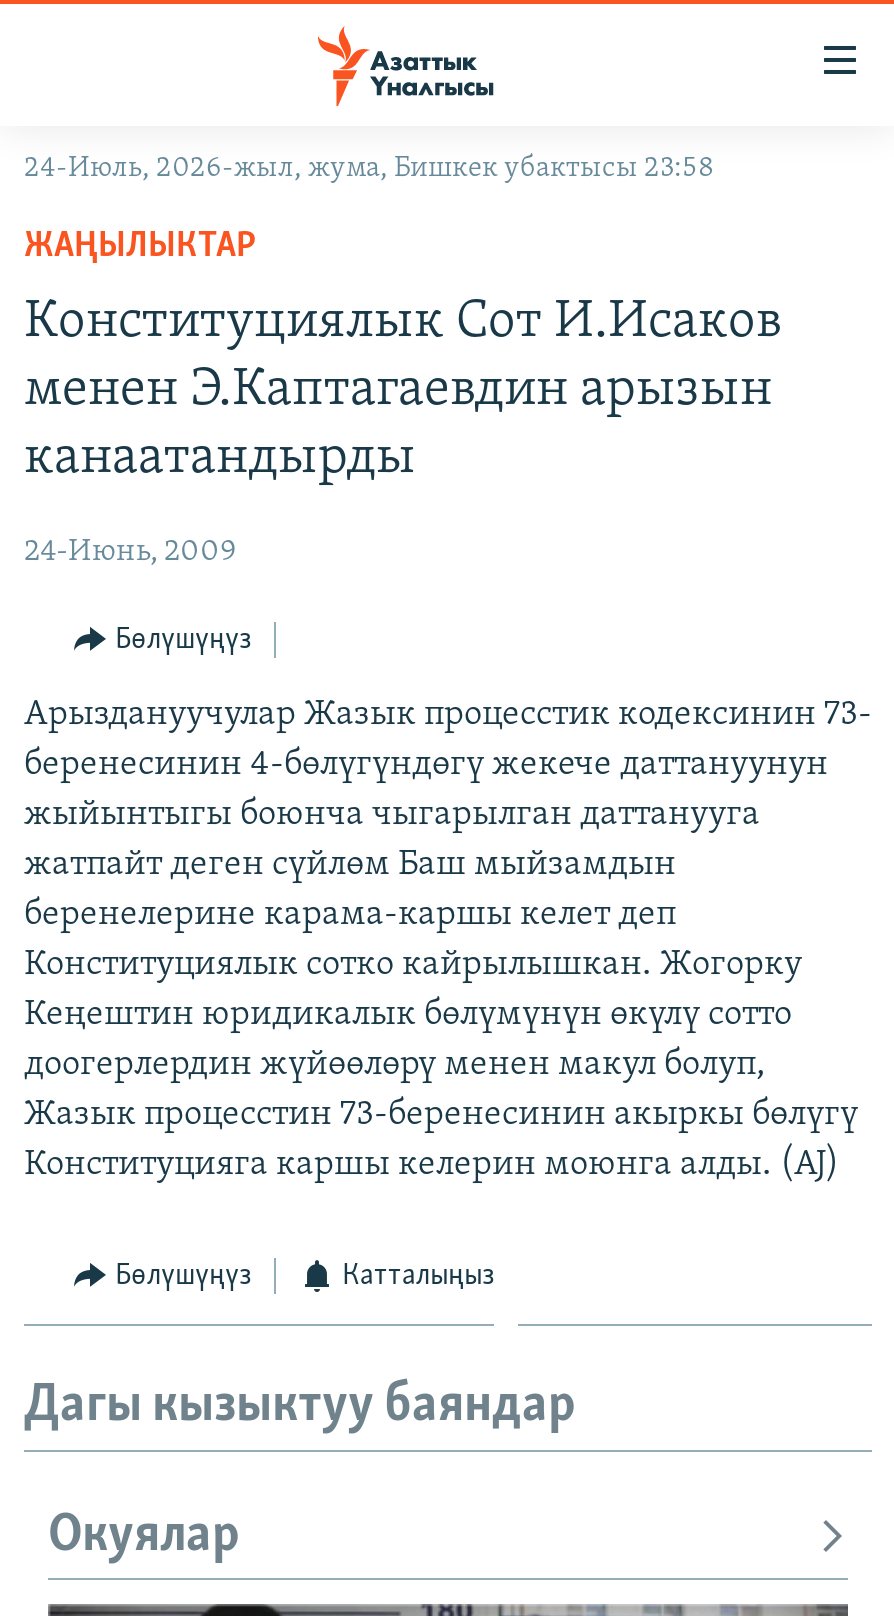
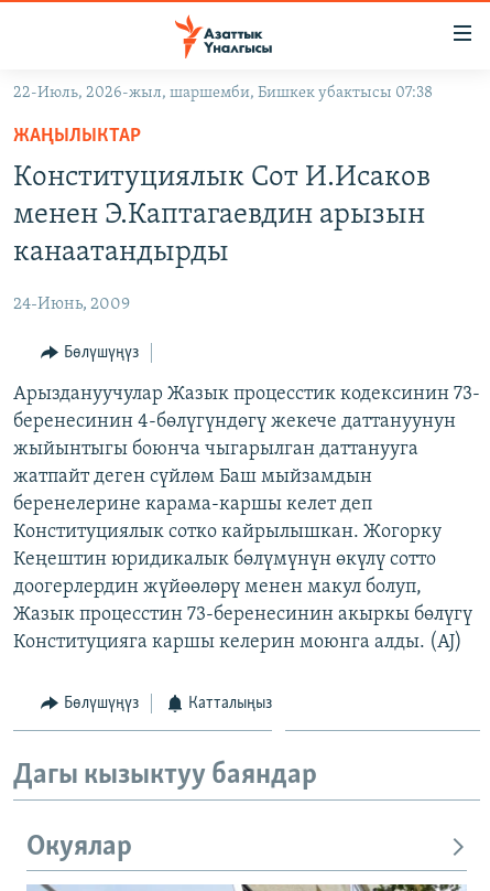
[24,154,714,184] 24-Июль, 2026-жыл, жума, Бишкек убактысы 23:58 -> [13,85,433,101] 22-Июль, 2026-жыл, шаршемби, Бишкек убактысы 07:38

